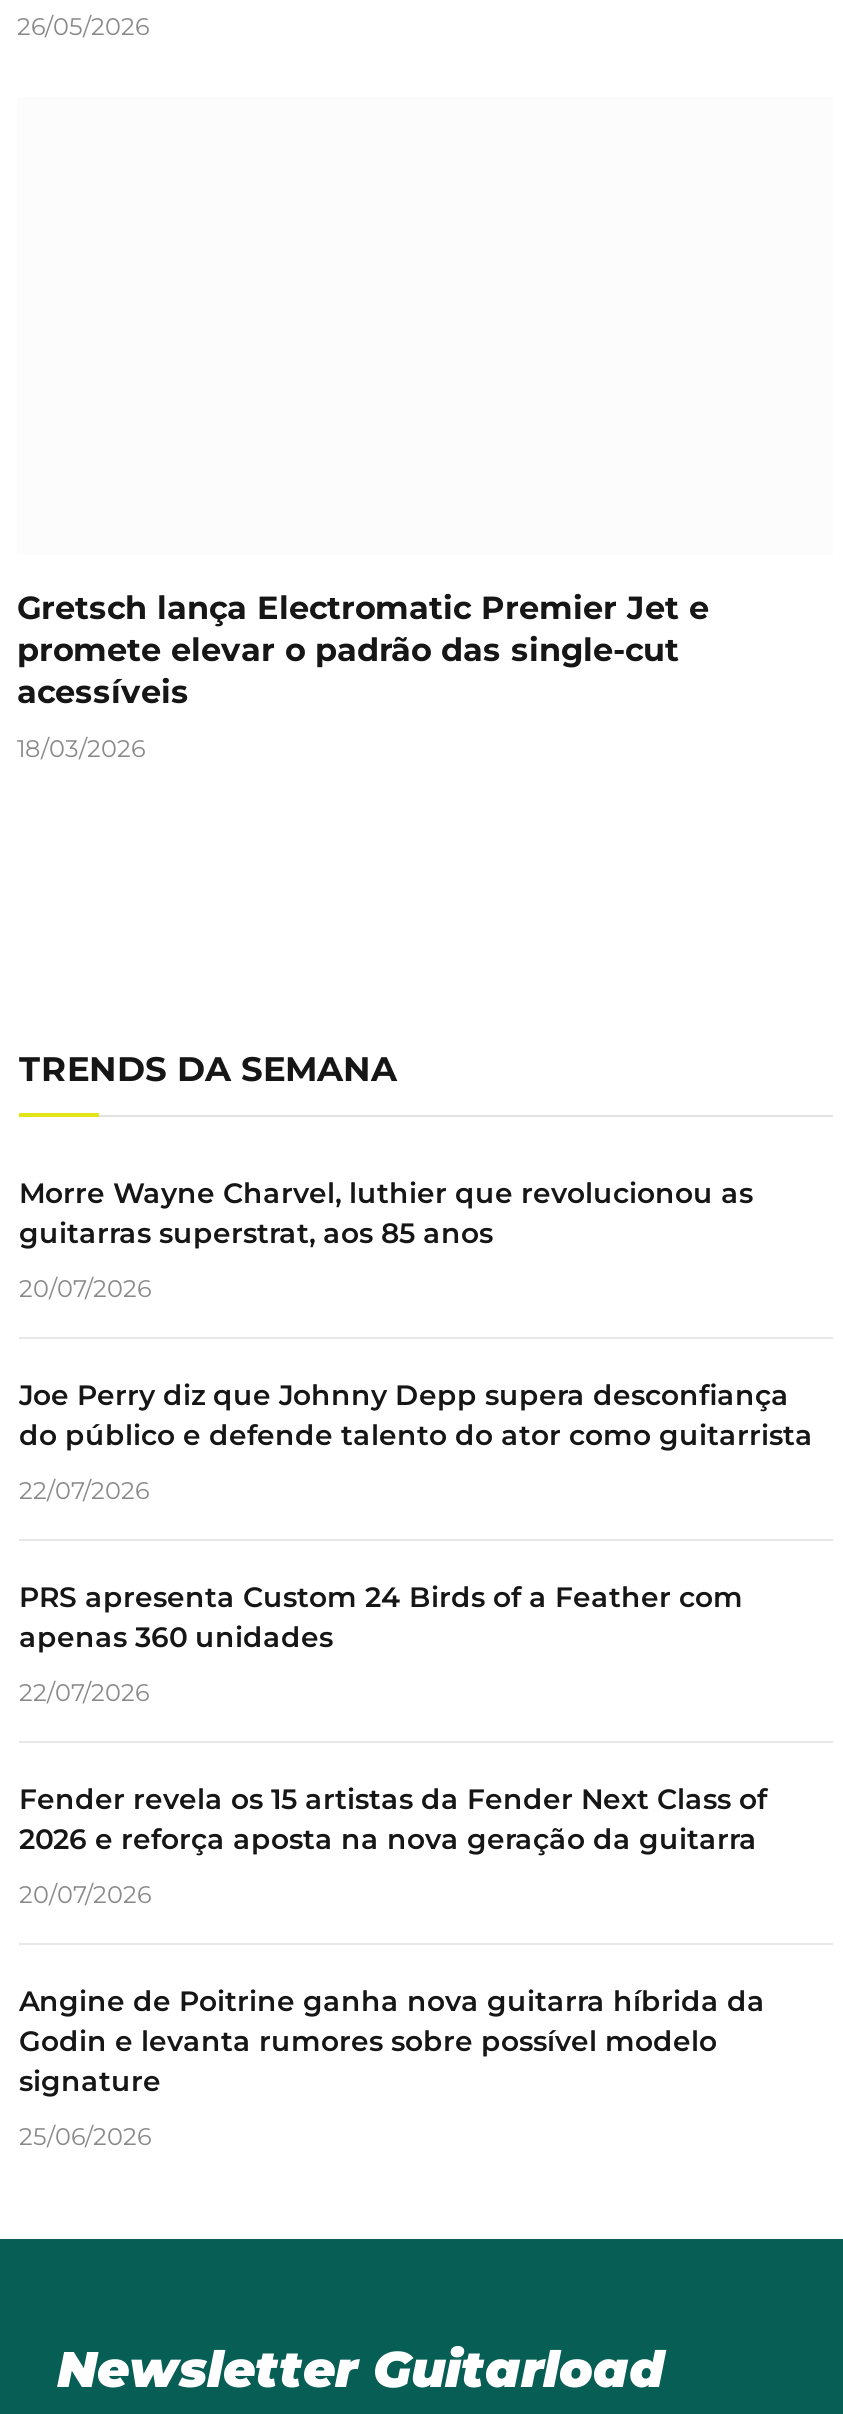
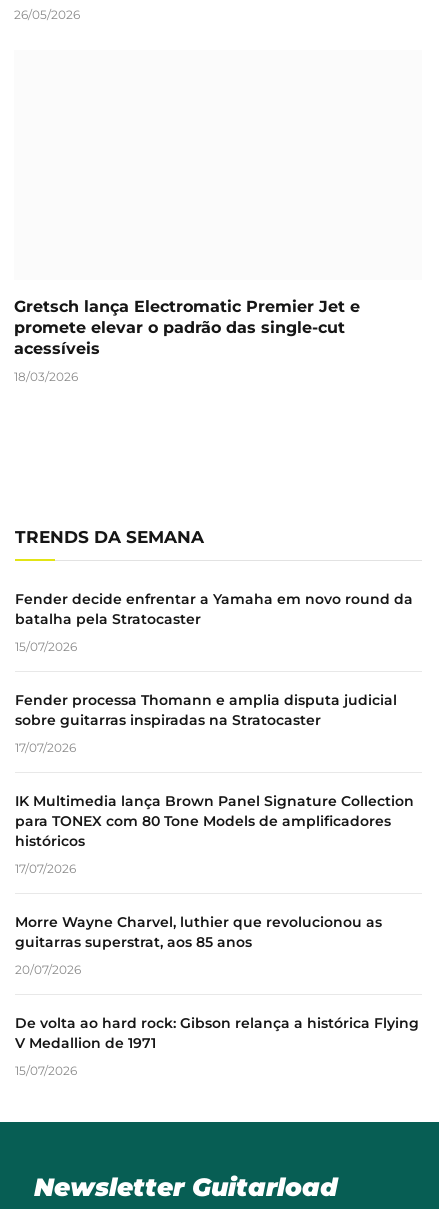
none -> [15,590,414,876] Fender decide enfrentar a Yamaha em novo round da | batalha pela Stratocaster | 15/07/2026 | Fender processa Thomann e amplia disputa judicial | sobre guitarras inspiradas na Stratocaster | 17/07/2026 | IK Multimedia lança Brown Panel Signature Collection | para TONEX com 80 Tone Models de amplificadores | históricos | 17/07/2026
moved [19,1176,753,1304] -> [15,913,382,977]: Morre Wayne Charvel, luthier que revolucionou as | guitarras superstrat, aos 85 anos | 20/07/2026
[19,1378,813,2152] Joe Perry diz que Johnny Depp supera desconfiança | do público e defende talento do ator como guitarrista | 22/07/2026 | PRS apresenta Custom 24 Birds of a Feather com | apenas 360 unidades | 22/07/2026 | Fender revela os 15 artistas da Fender Next Class of | 2026 e reforça aposta na nova geração da guitarra | 20/07/2026 | Angine de Poitrine ganha nova guitarra híbrida da | Godin e levanta rumores sobre possível modelo | signature | 25/06/2026 -> [15,1014,419,1078] De volta ao hard rock: Gibson relança a histórica Flying | V Medallion de 1971 | 15/07/2026

